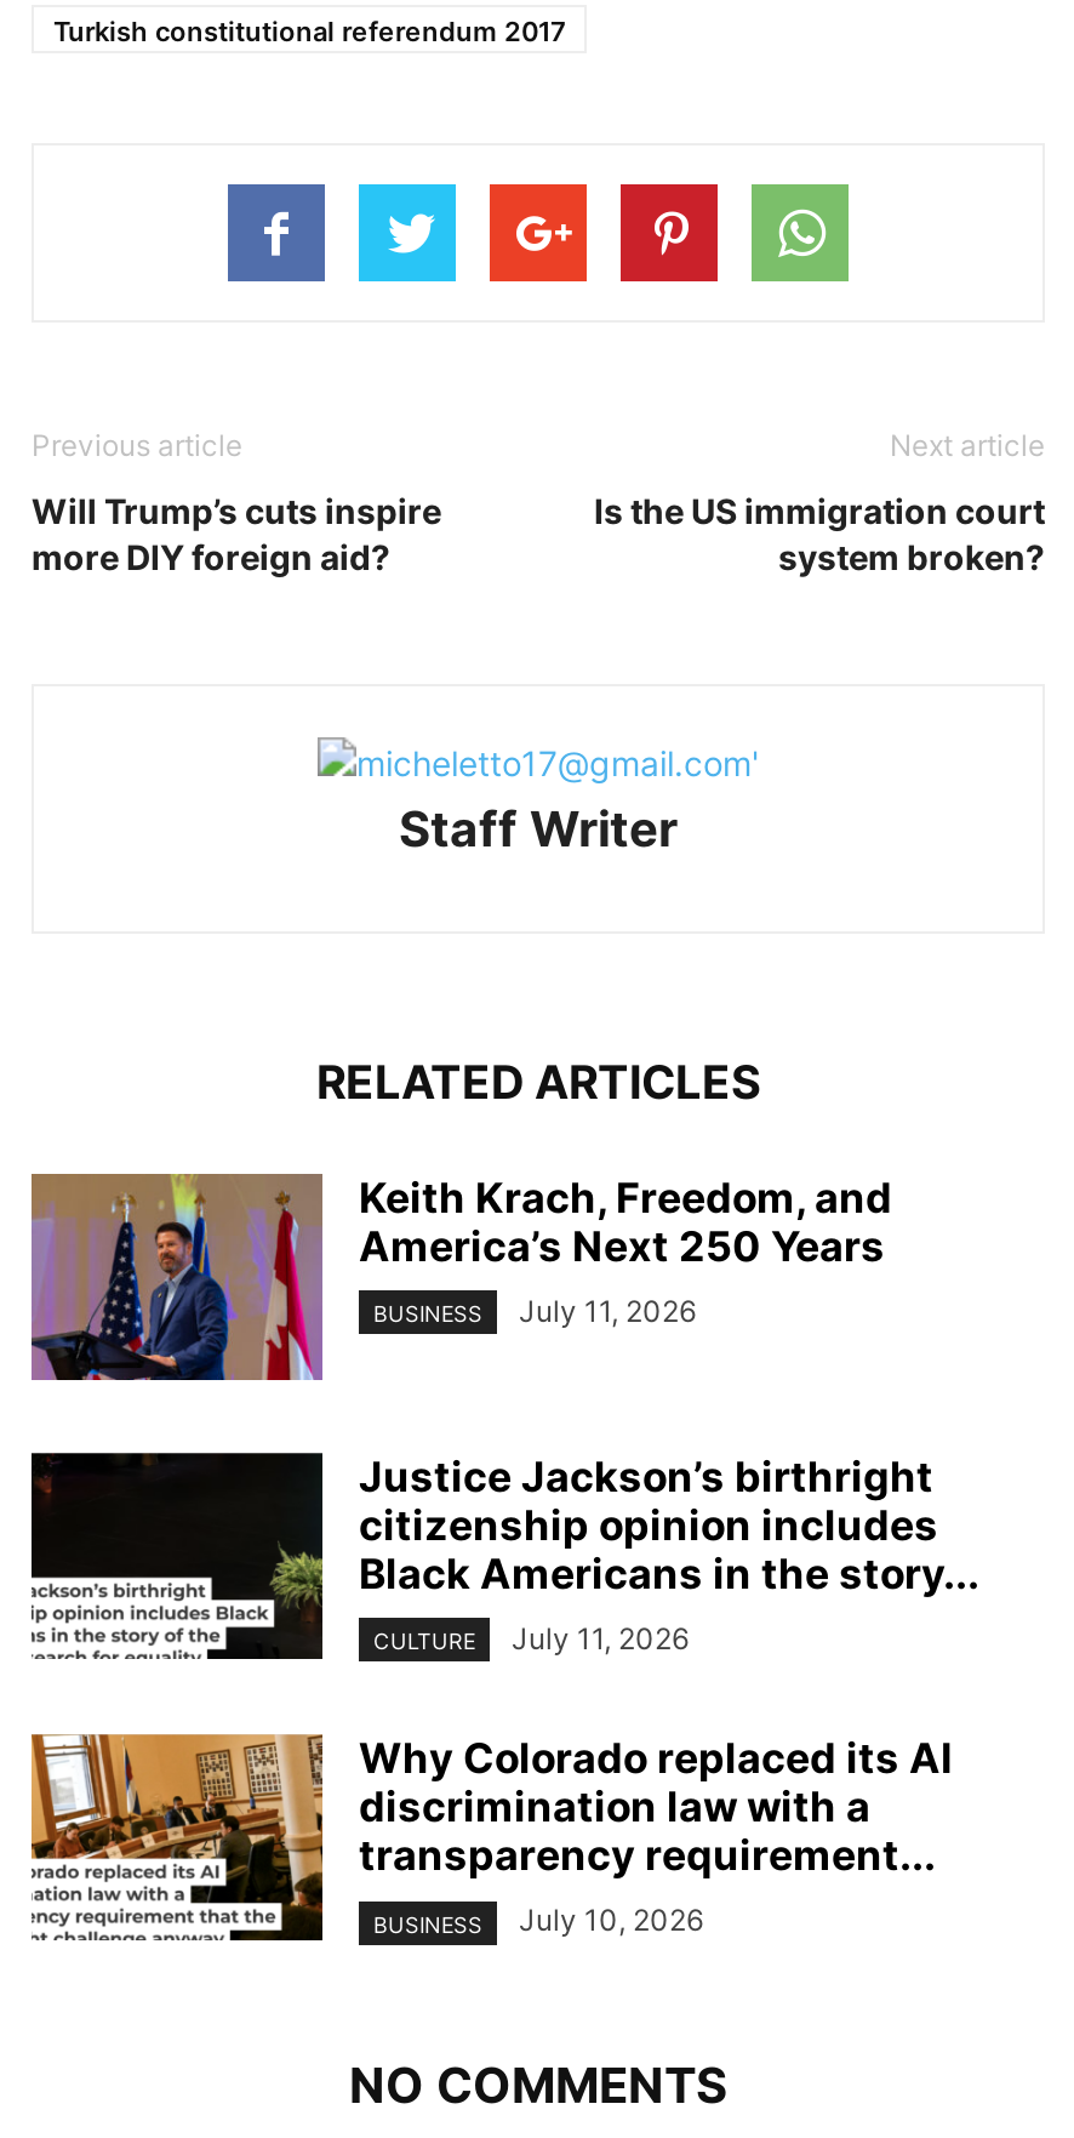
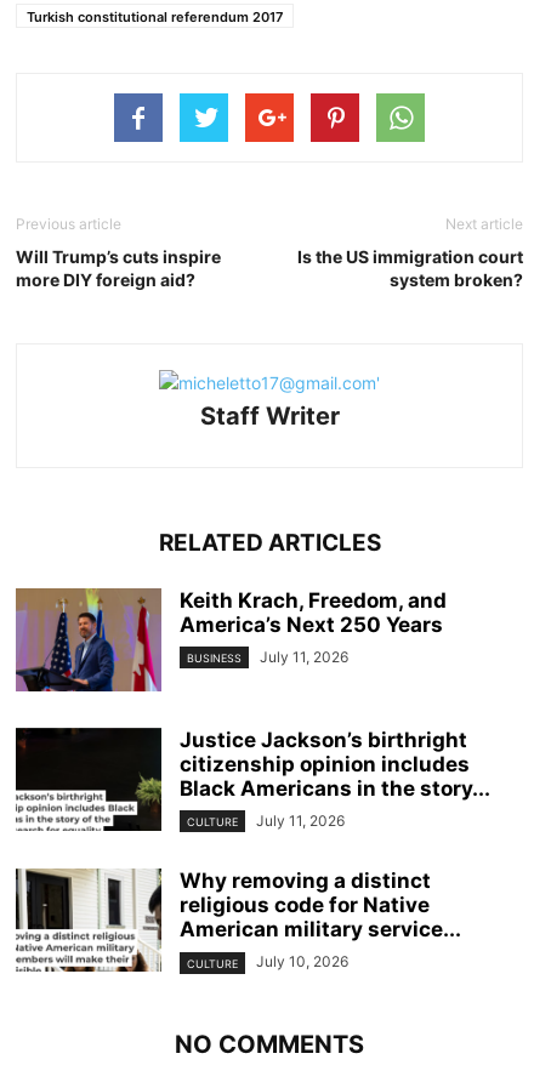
[29,1732,953,1943] [image] | Why Colorado replaced its AI | discrimination law with a | transparency requirement... -> [15,869,461,973] [image] | Why removing a distinct | religious code for Native | American military service...
[373,1910,482,1937] BUSINESS -> [187,957,238,970] CULTURE

